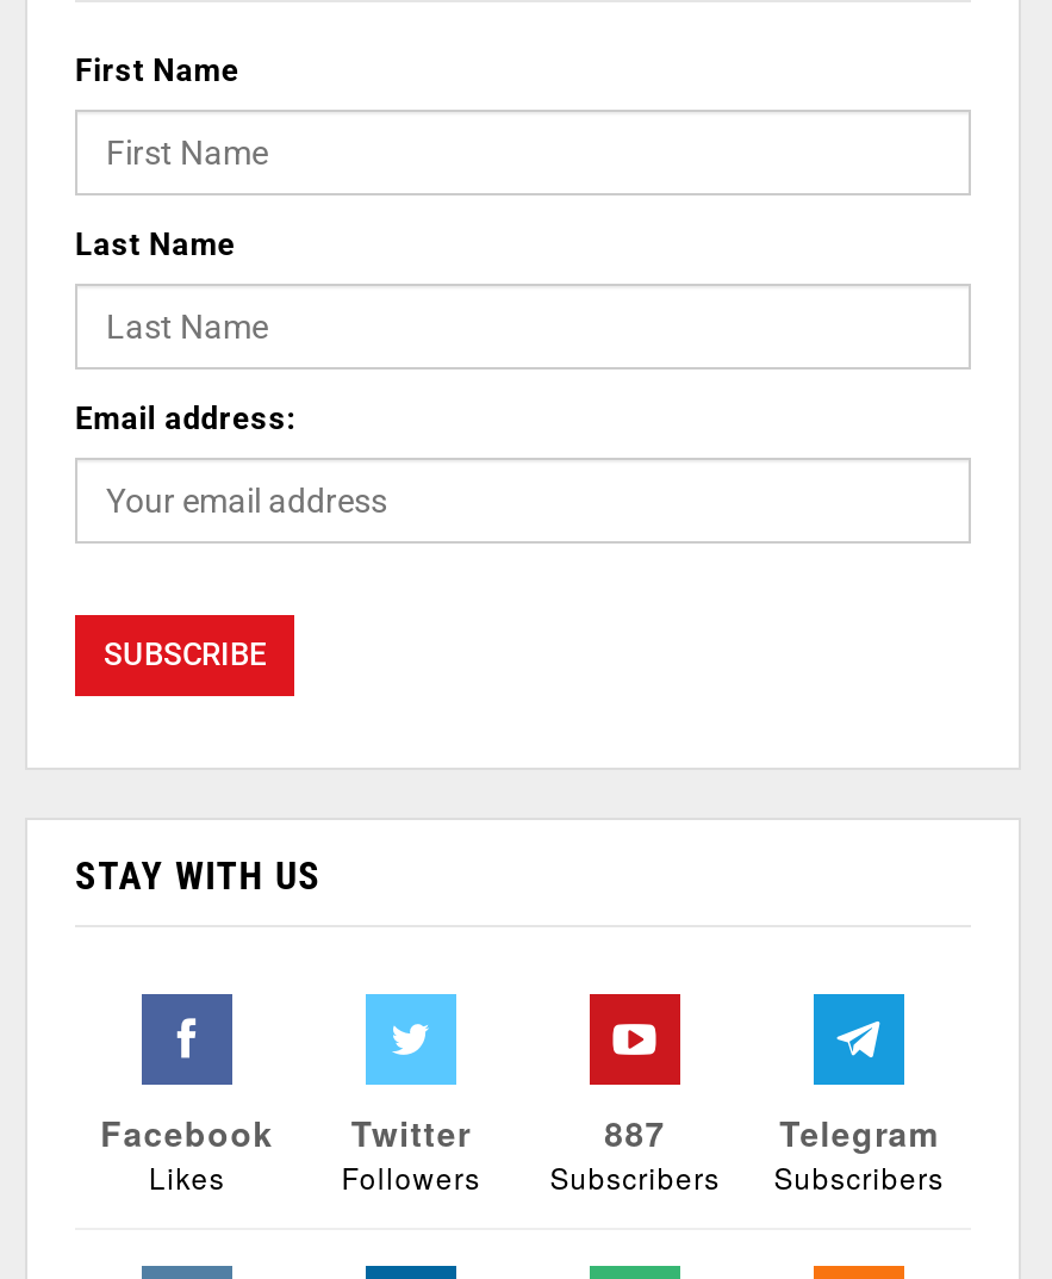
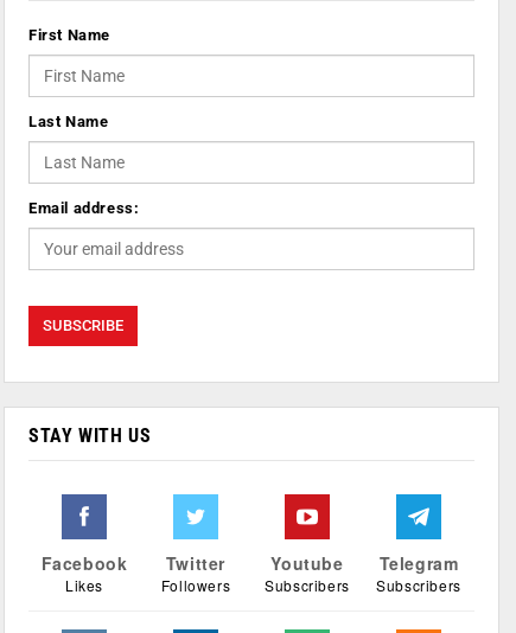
[604,1109,666,1156] 887 -> [271,551,344,575] Youtube

